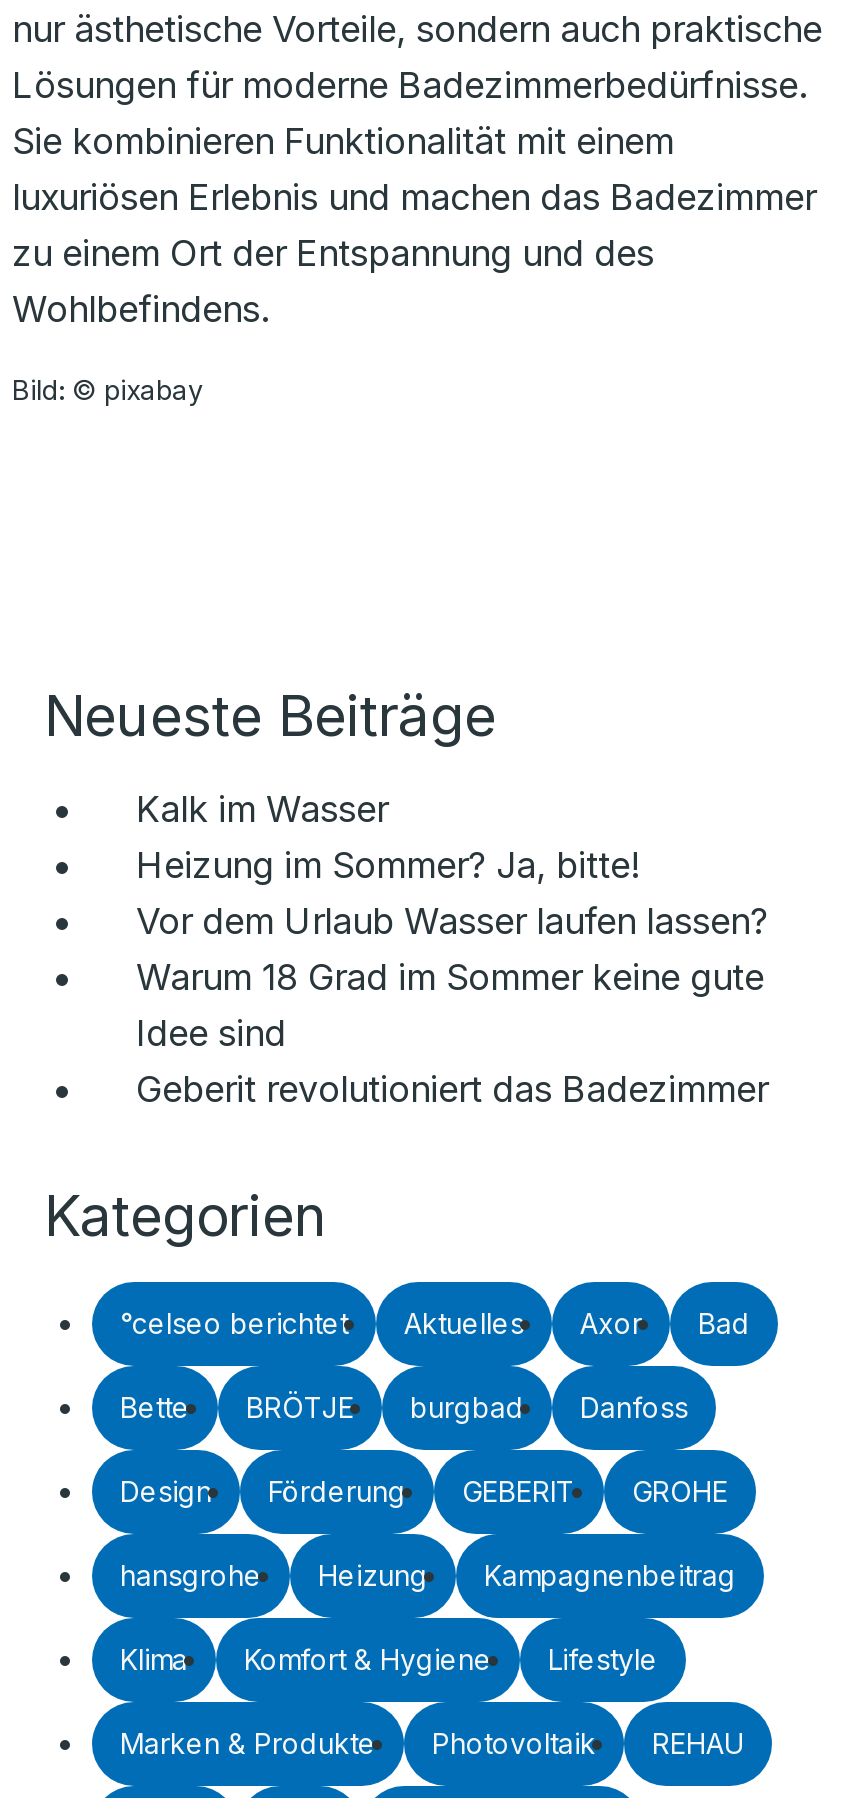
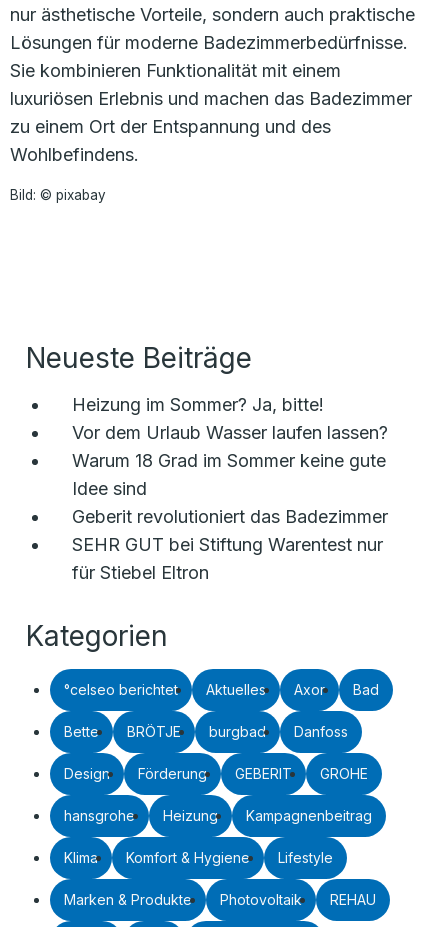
[136,788,388,830] Kalk im Wasser -> none
moved [136,844,768,1110] -> [72,394,388,527]: Heizung im Sommer? Ja, bitte! | Vor dem Urlaub Wasser laufen lassen? | Warum 18 Grad im Sommer keine gute | Idee sind | Geberit revolutioniert das Badezimmer
none -> [72,534,383,583] SEHR GUT bei Stiftung Warentest nur | für Stiebel Eltron

